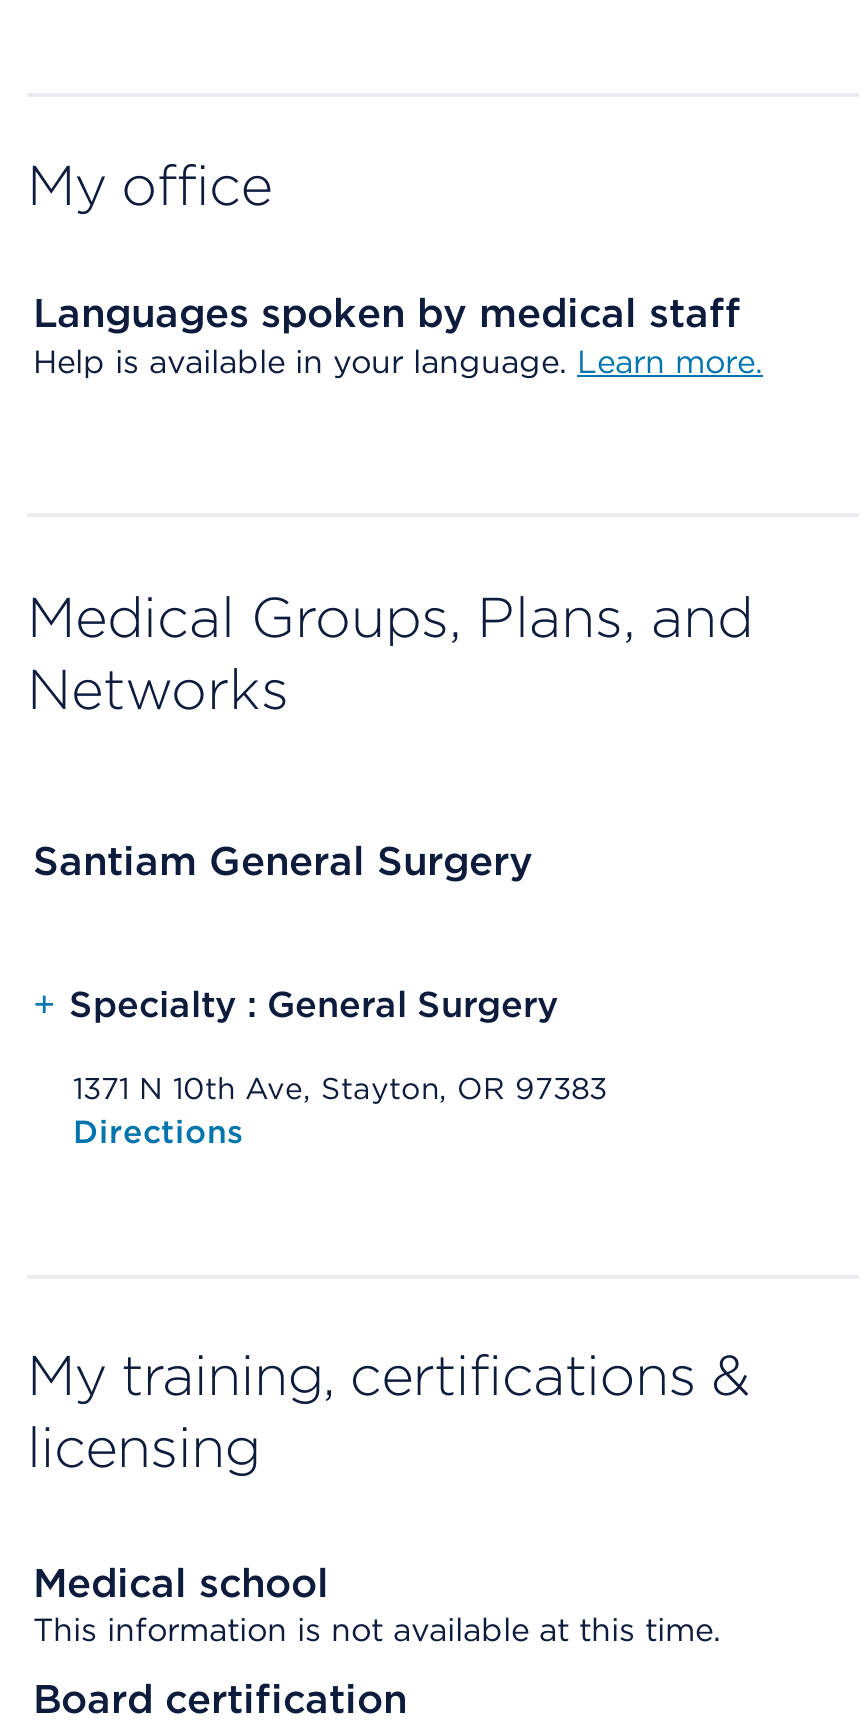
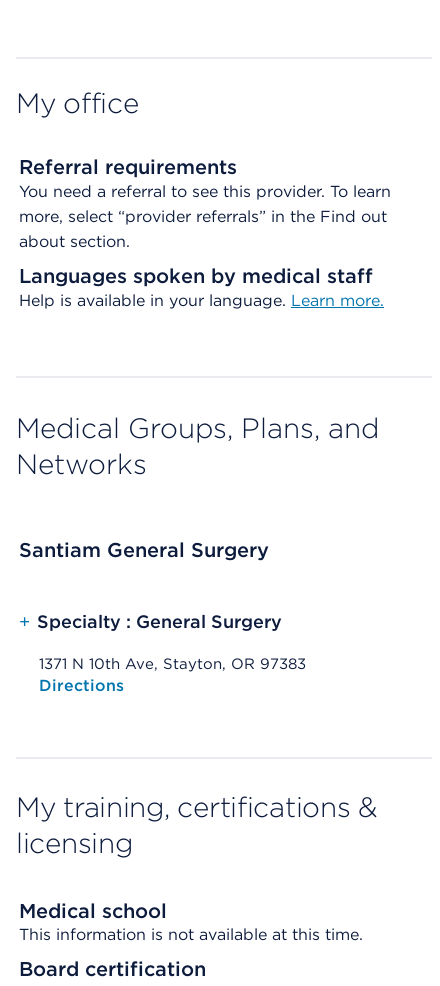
none -> [19,155,391,251] Referral requirements | You need a referral to see this provider. To learn | more, select “provider referrals” in the Find out | about section.

